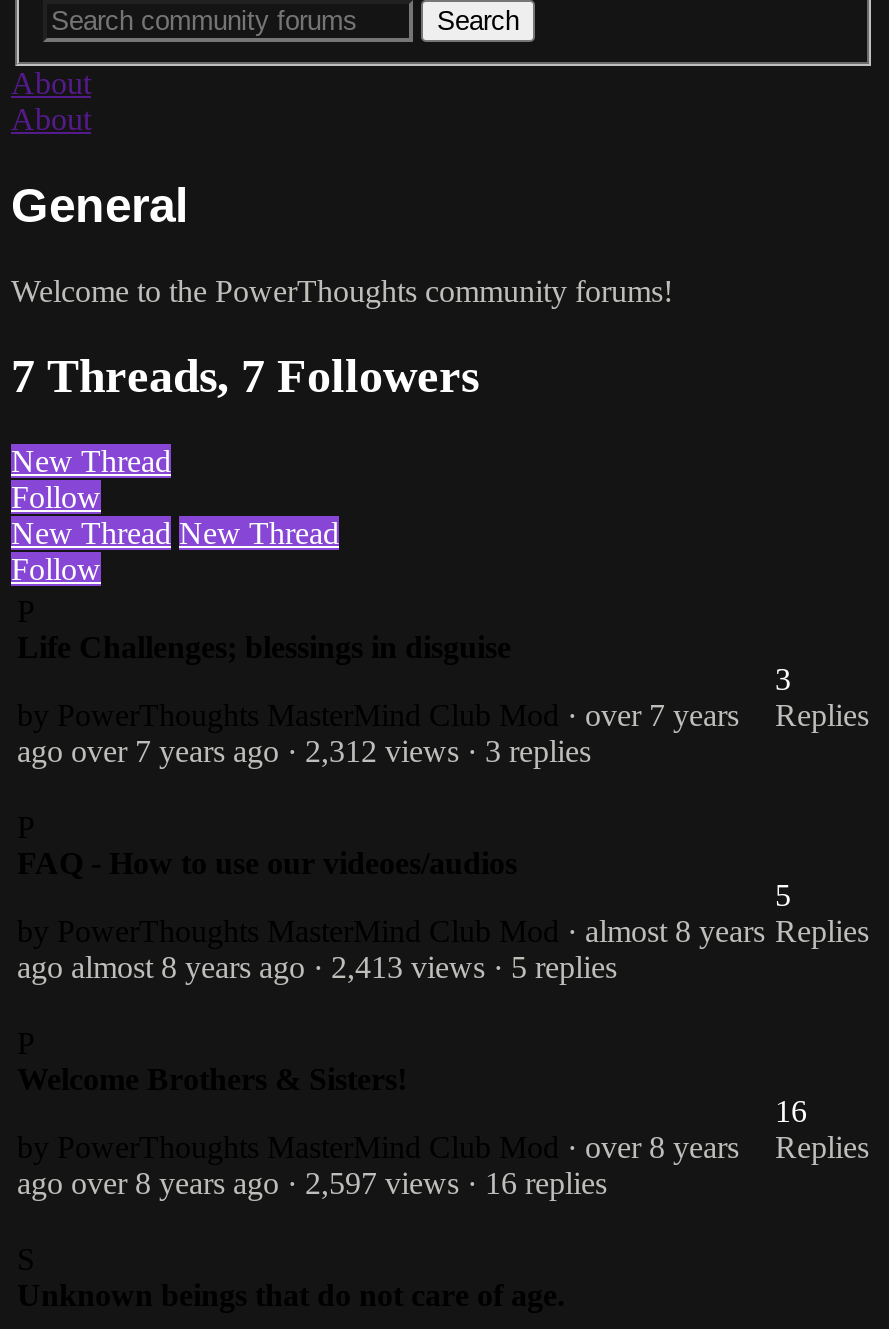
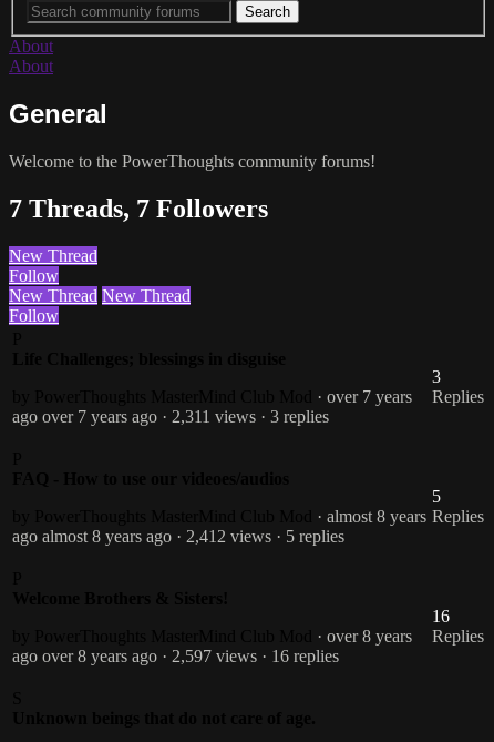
[17,734,591,768] ago over 7 years ago · 2,312 views · 3 replies -> [12,407,329,426] ago over 7 years ago · 2,311 views · 3 replies
[17,950,617,984] ago almost 8 years ago · 2,413 views · 5 replies -> [12,527,344,546] ago almost 8 years ago · 2,412 views · 5 replies

